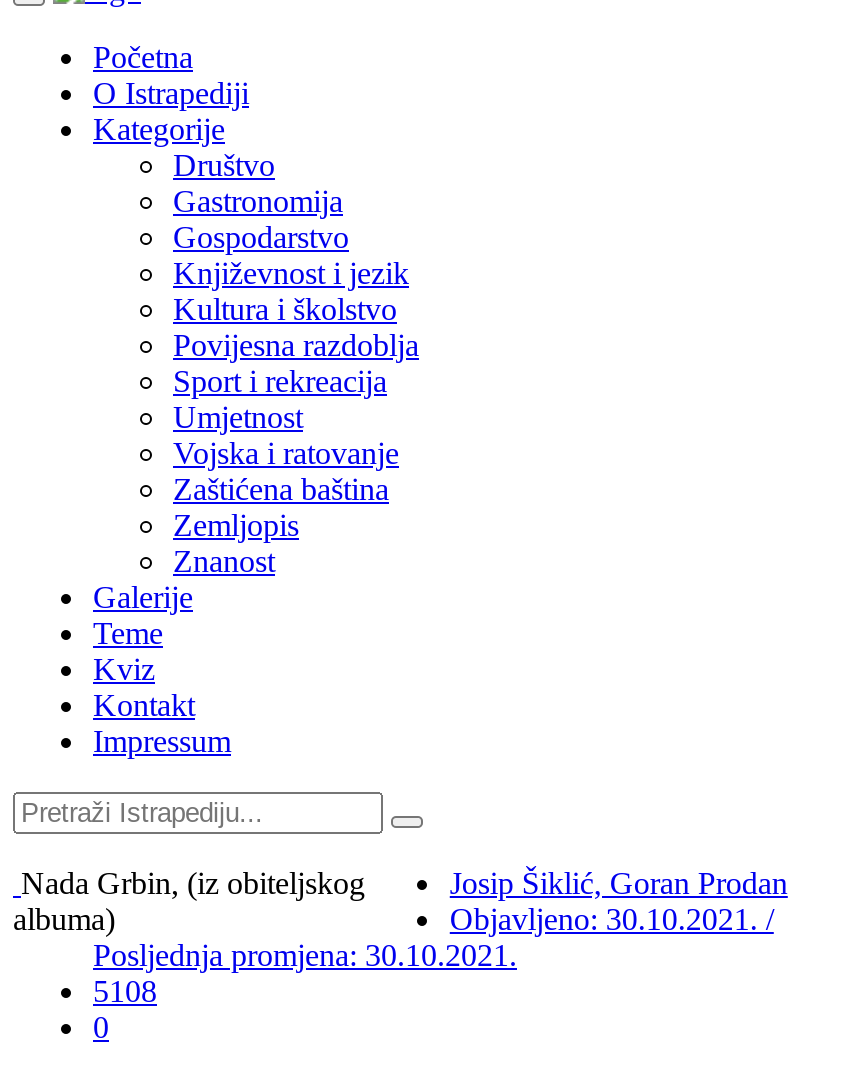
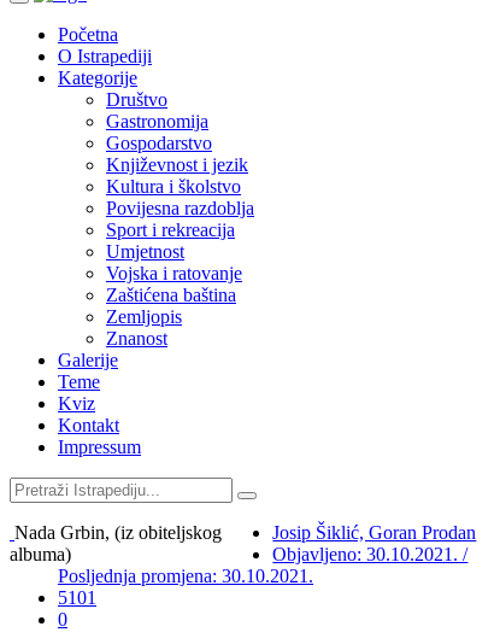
[93,974,157,1008] 5108 -> [58,587,96,608] 5101

